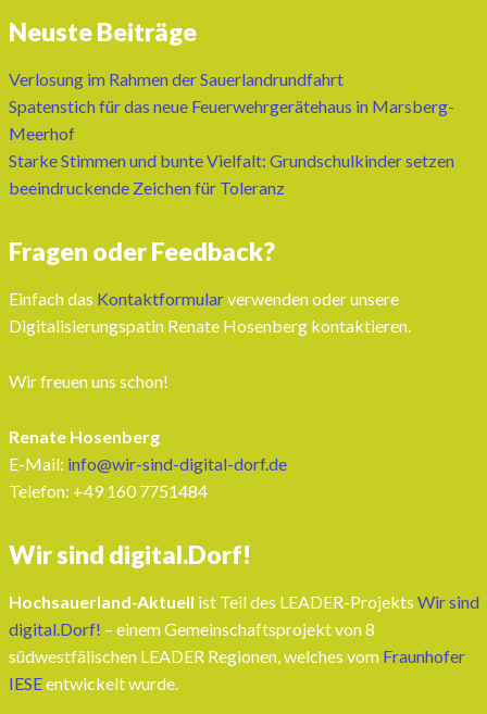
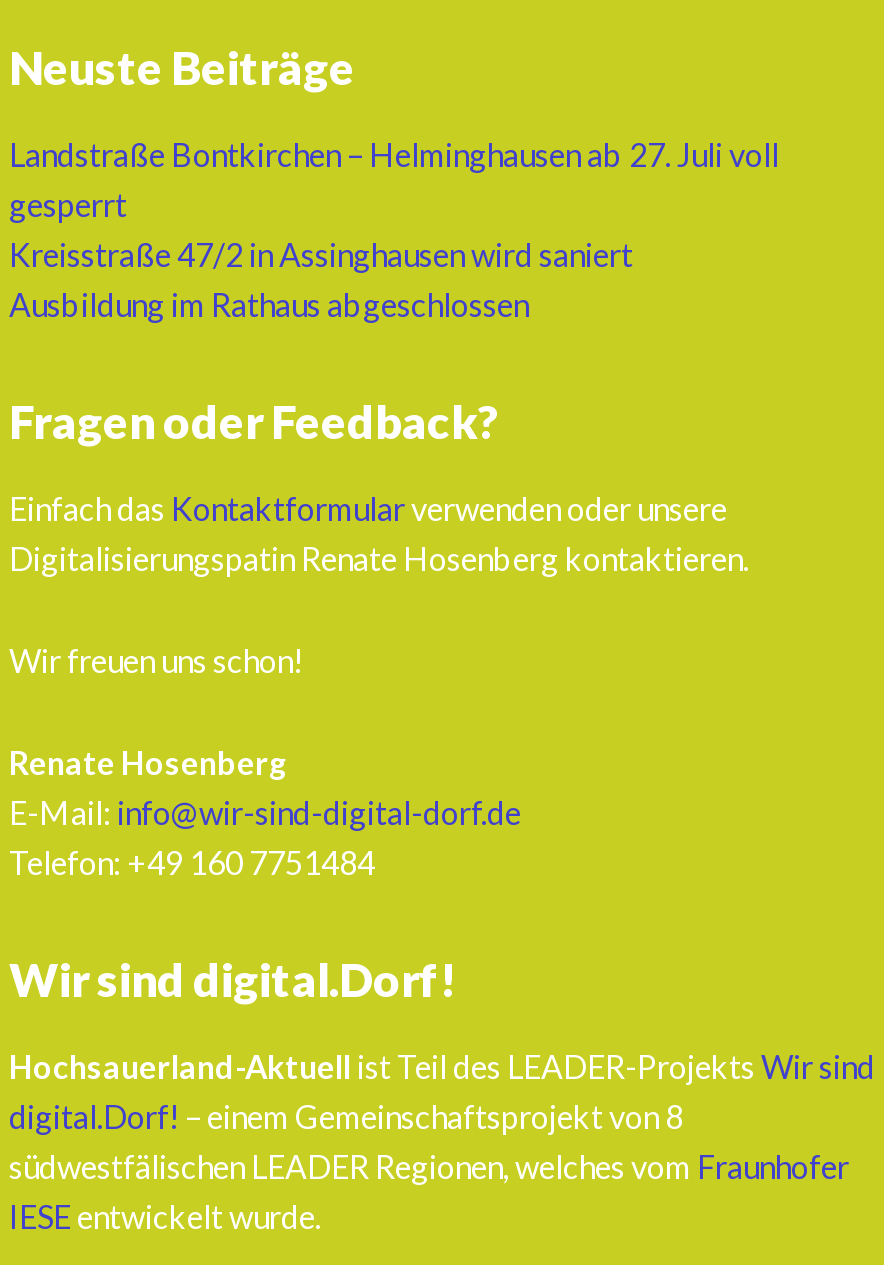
[8,68,454,197] Verlosung im Rahmen der Sauerlandrundfahrt | Spatenstich für das neue Feuerwehrgerätehaus in Marsberg- | Meerhof | Starke Stimmen und bunte Vielfalt: Grundschulkinder setzen | beeindruckende Zeichen für Toleranz -> [9,134,779,322] Landstraße Bontkirchen – Helminghausen ab 27. Juli voll | gesperrt | Kreisstraße 47/2 in Assinghausen wird saniert | Ausbildung im Rathaus abgeschlossen

